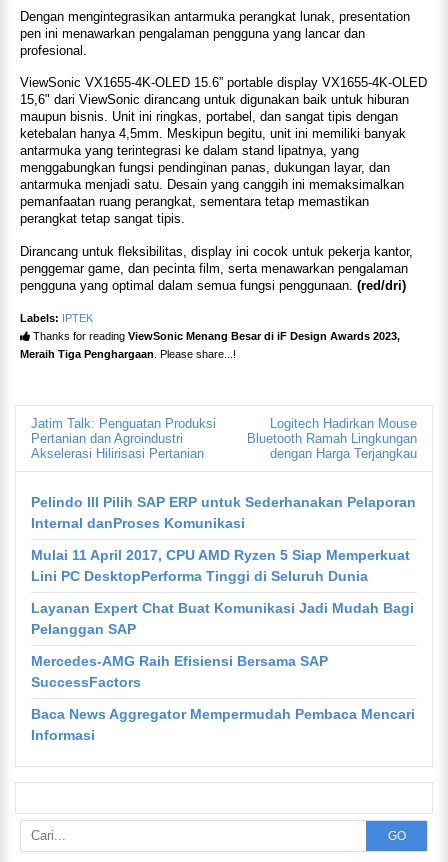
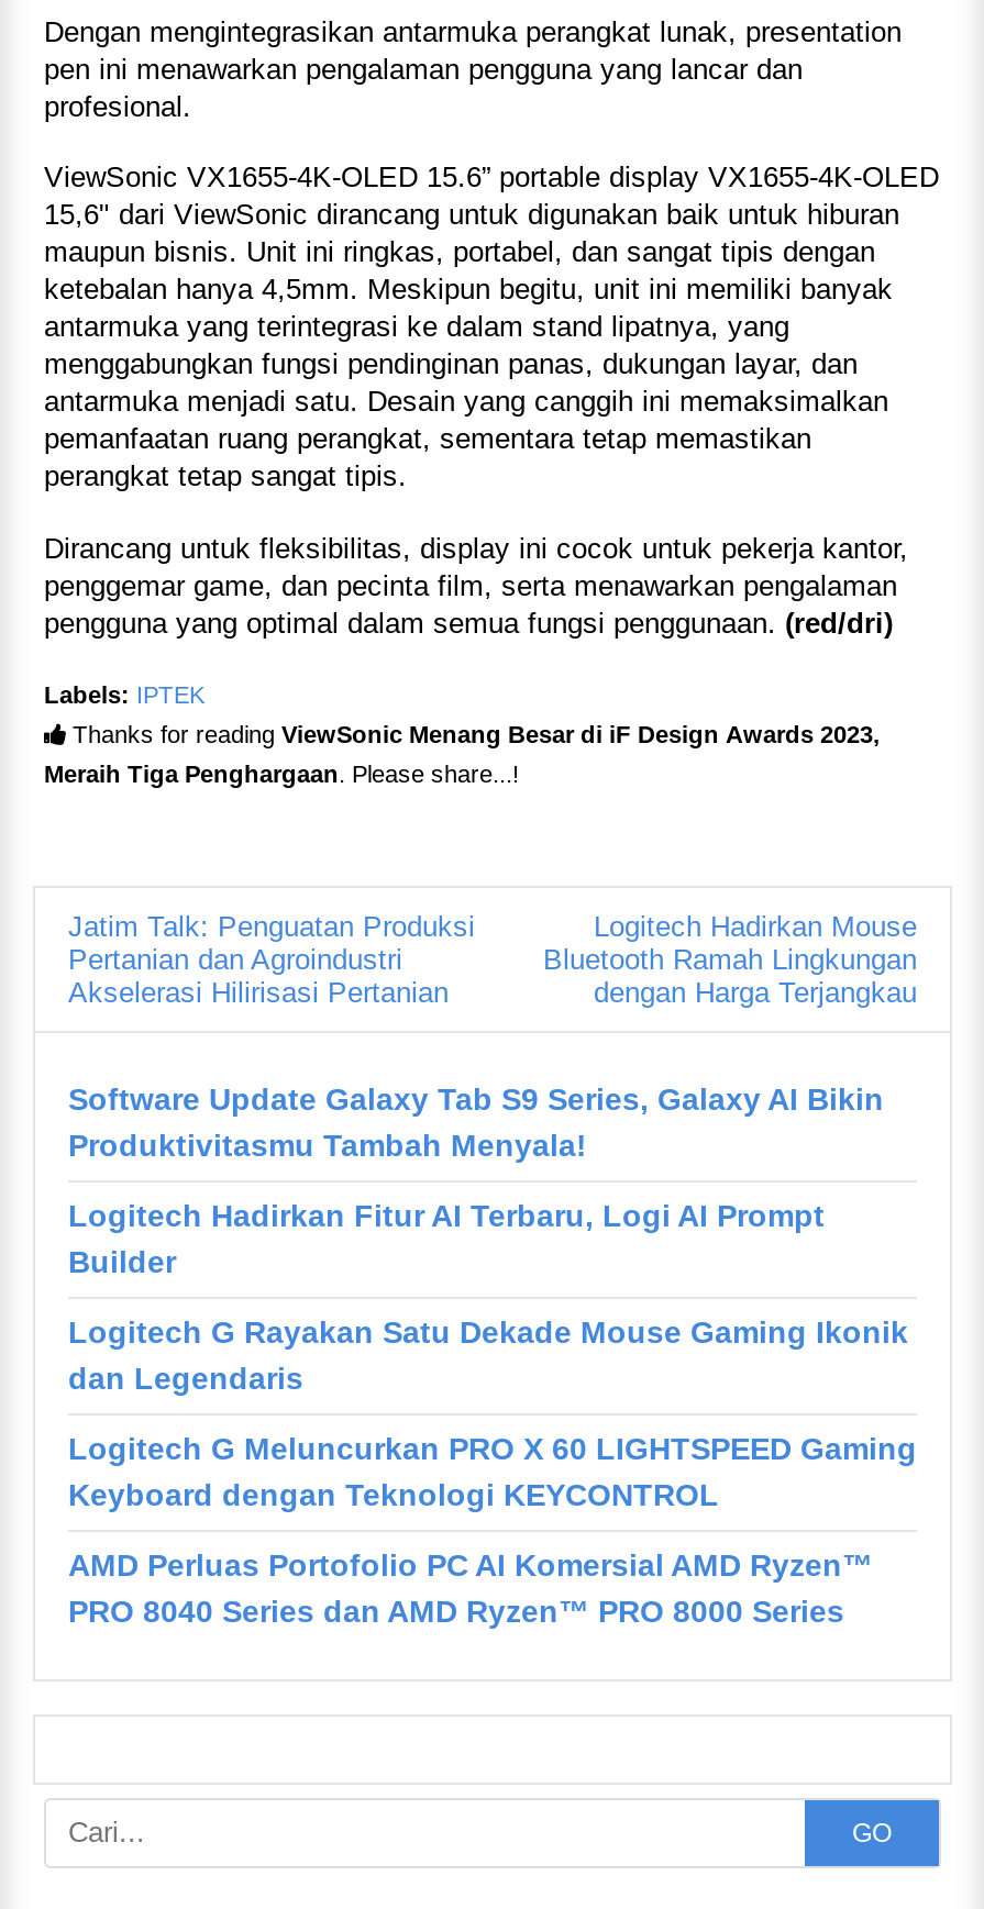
[31,494,416,531] Pelindo III Pilih SAP ERP untuk Sederhanakan Pelaporan | Internal danProses Komunikasi -> [68,1082,884,1164] Software Update Galaxy Tab S9 Series, Galaxy AI Bikin | Produktivitasmu Tambah Menyala!
[31,547,410,584] Mulai 11 April 2017, CPU AMD Ryzen 5 Siap Memperkuat | Lini PC DesktopPerforma Tinggi di Seluruh Dunia -> [68,1199,825,1280] Logitech Hadirkan Fitur AI Terbaru, Logi AI Prompt | Builder
[31,600,414,637] Layanan Expert Chat Buat Komunikasi Jadi Mudah Bagi | Pelanggan SAP -> [68,1315,908,1397] Logitech G Rayakan Satu Dekade Mouse Gaming Ikonik | dan Legendaris
[31,653,328,690] Mercedes-AMG Raih Efisiensi Bersama SAP | SuccessFactors -> [68,1432,917,1513] Logitech G Meluncurkan PRO X 60 LIGHTSPEED Gaming | Keyboard dengan Teknologi KEYCONTROL
[31,706,415,743] Baca News Aggregator Mempermudah Pembaca Mencari | Informasi -> [68,1548,873,1630] AMD Perluas Portofolio PC AI Komersial AMD Ryzen™ | PRO 8040 Series dan AMD Ryzen™ PRO 8000 Series

